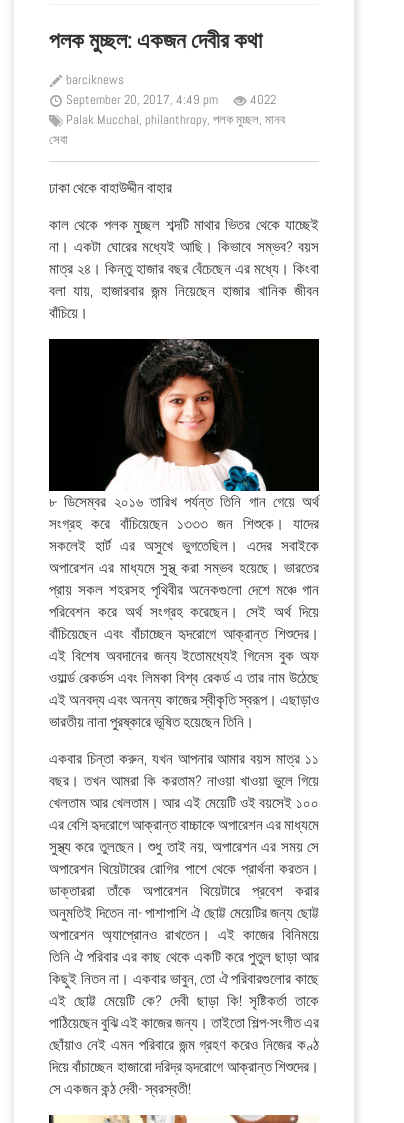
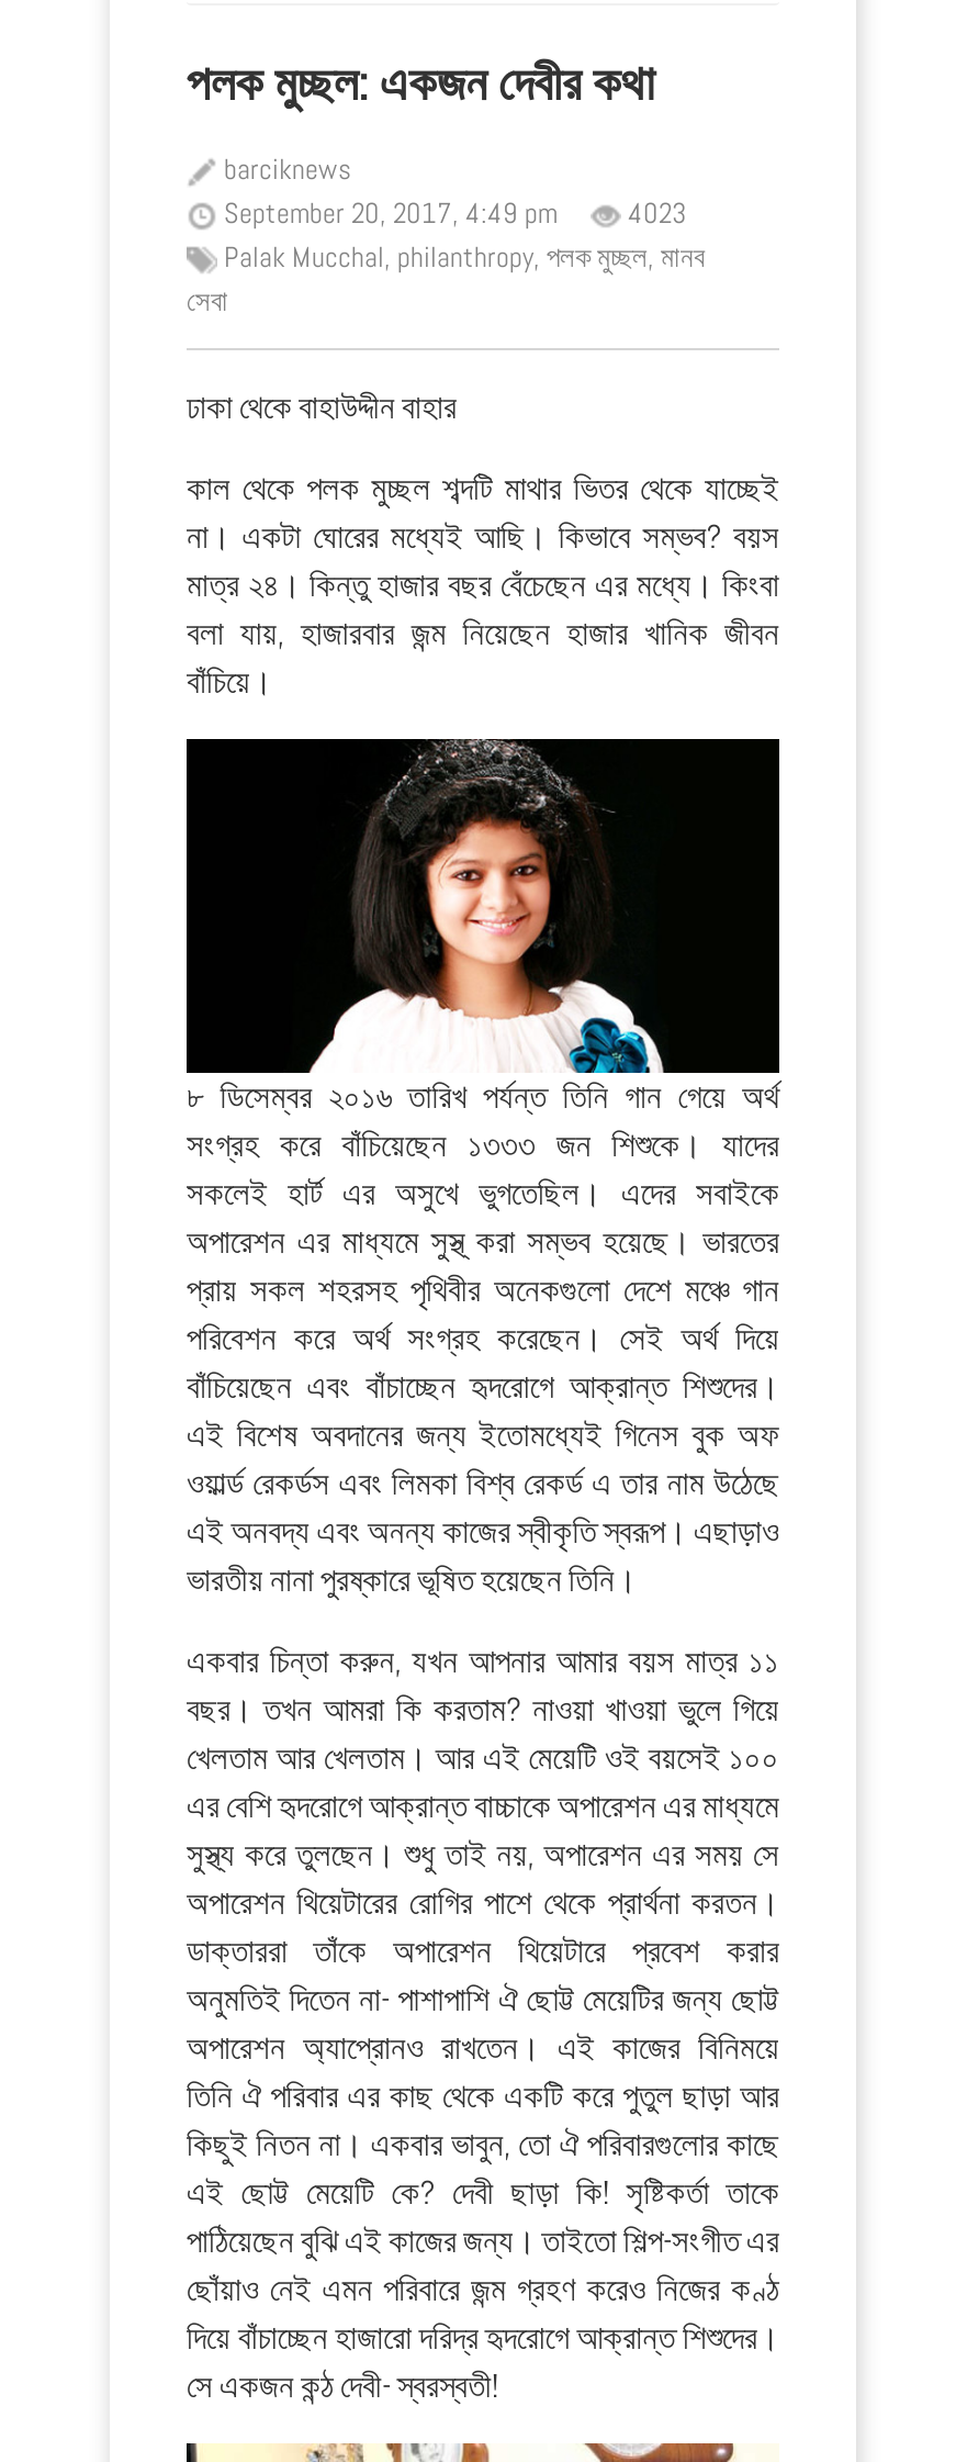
[66,91,276,108] September 20, 2017, 4:49 pm 4022 -> [224,194,687,232] September 20, 2017, 4:49 pm 4023

